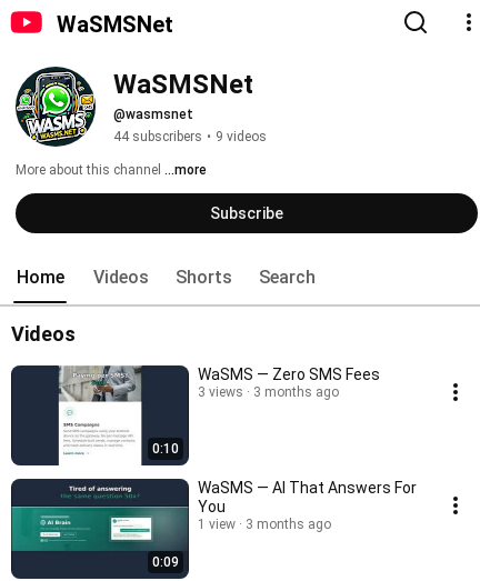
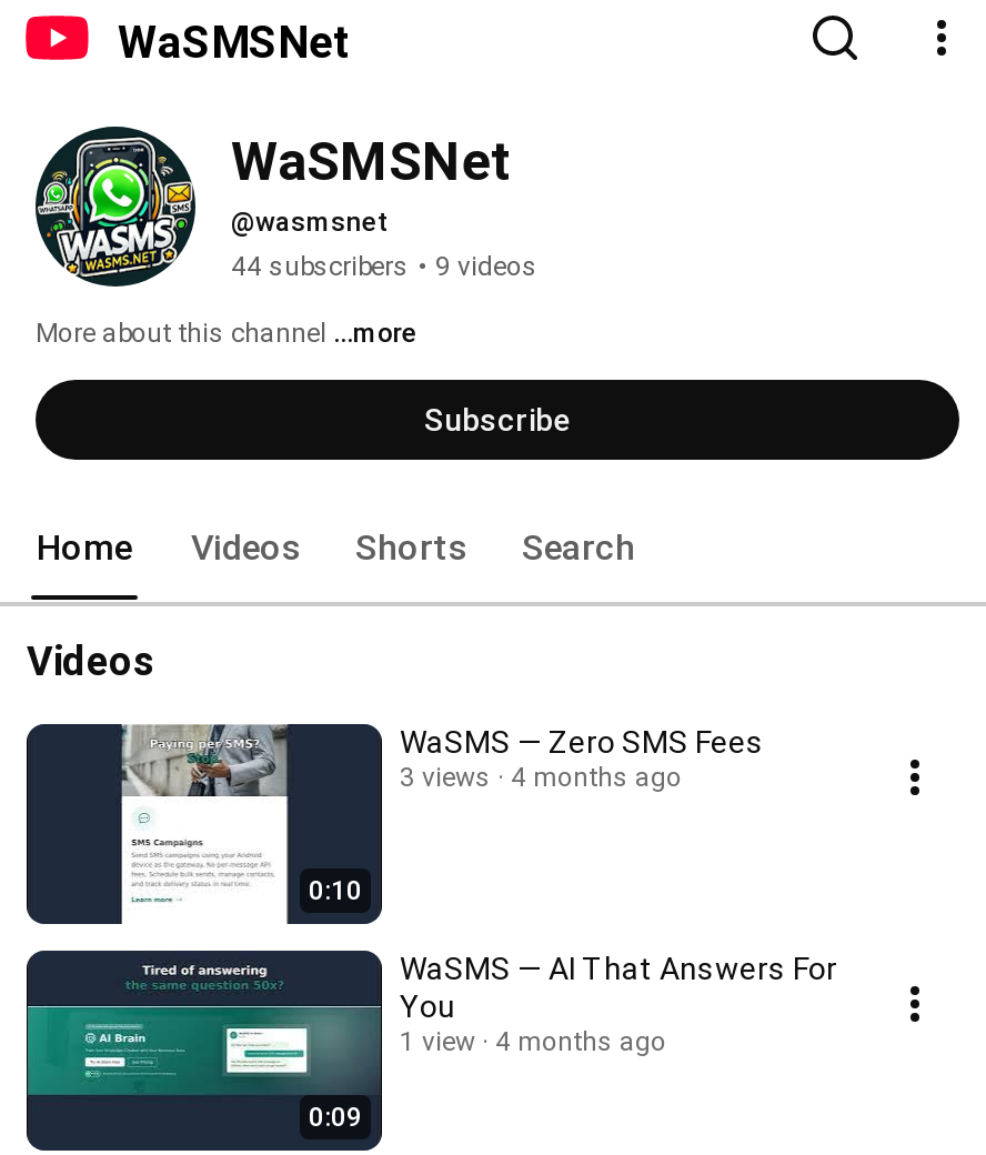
[198,384,339,400] 3 views 3 months ago -> [400,762,682,793] 3 views 4 months ago
[198,517,331,532] 1 view 3 months ago -> [400,1026,666,1057] 1 view 4 months ago

